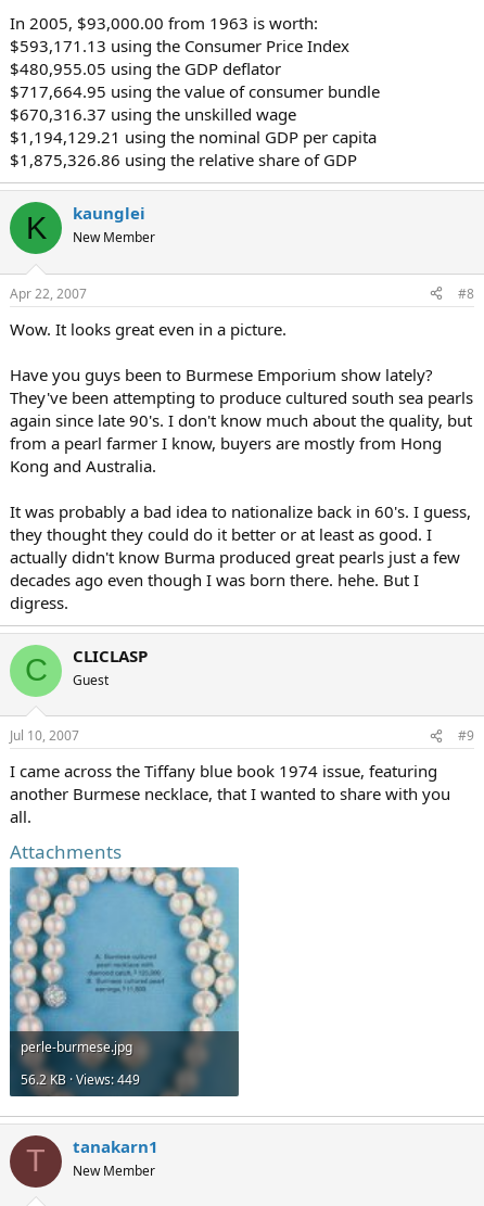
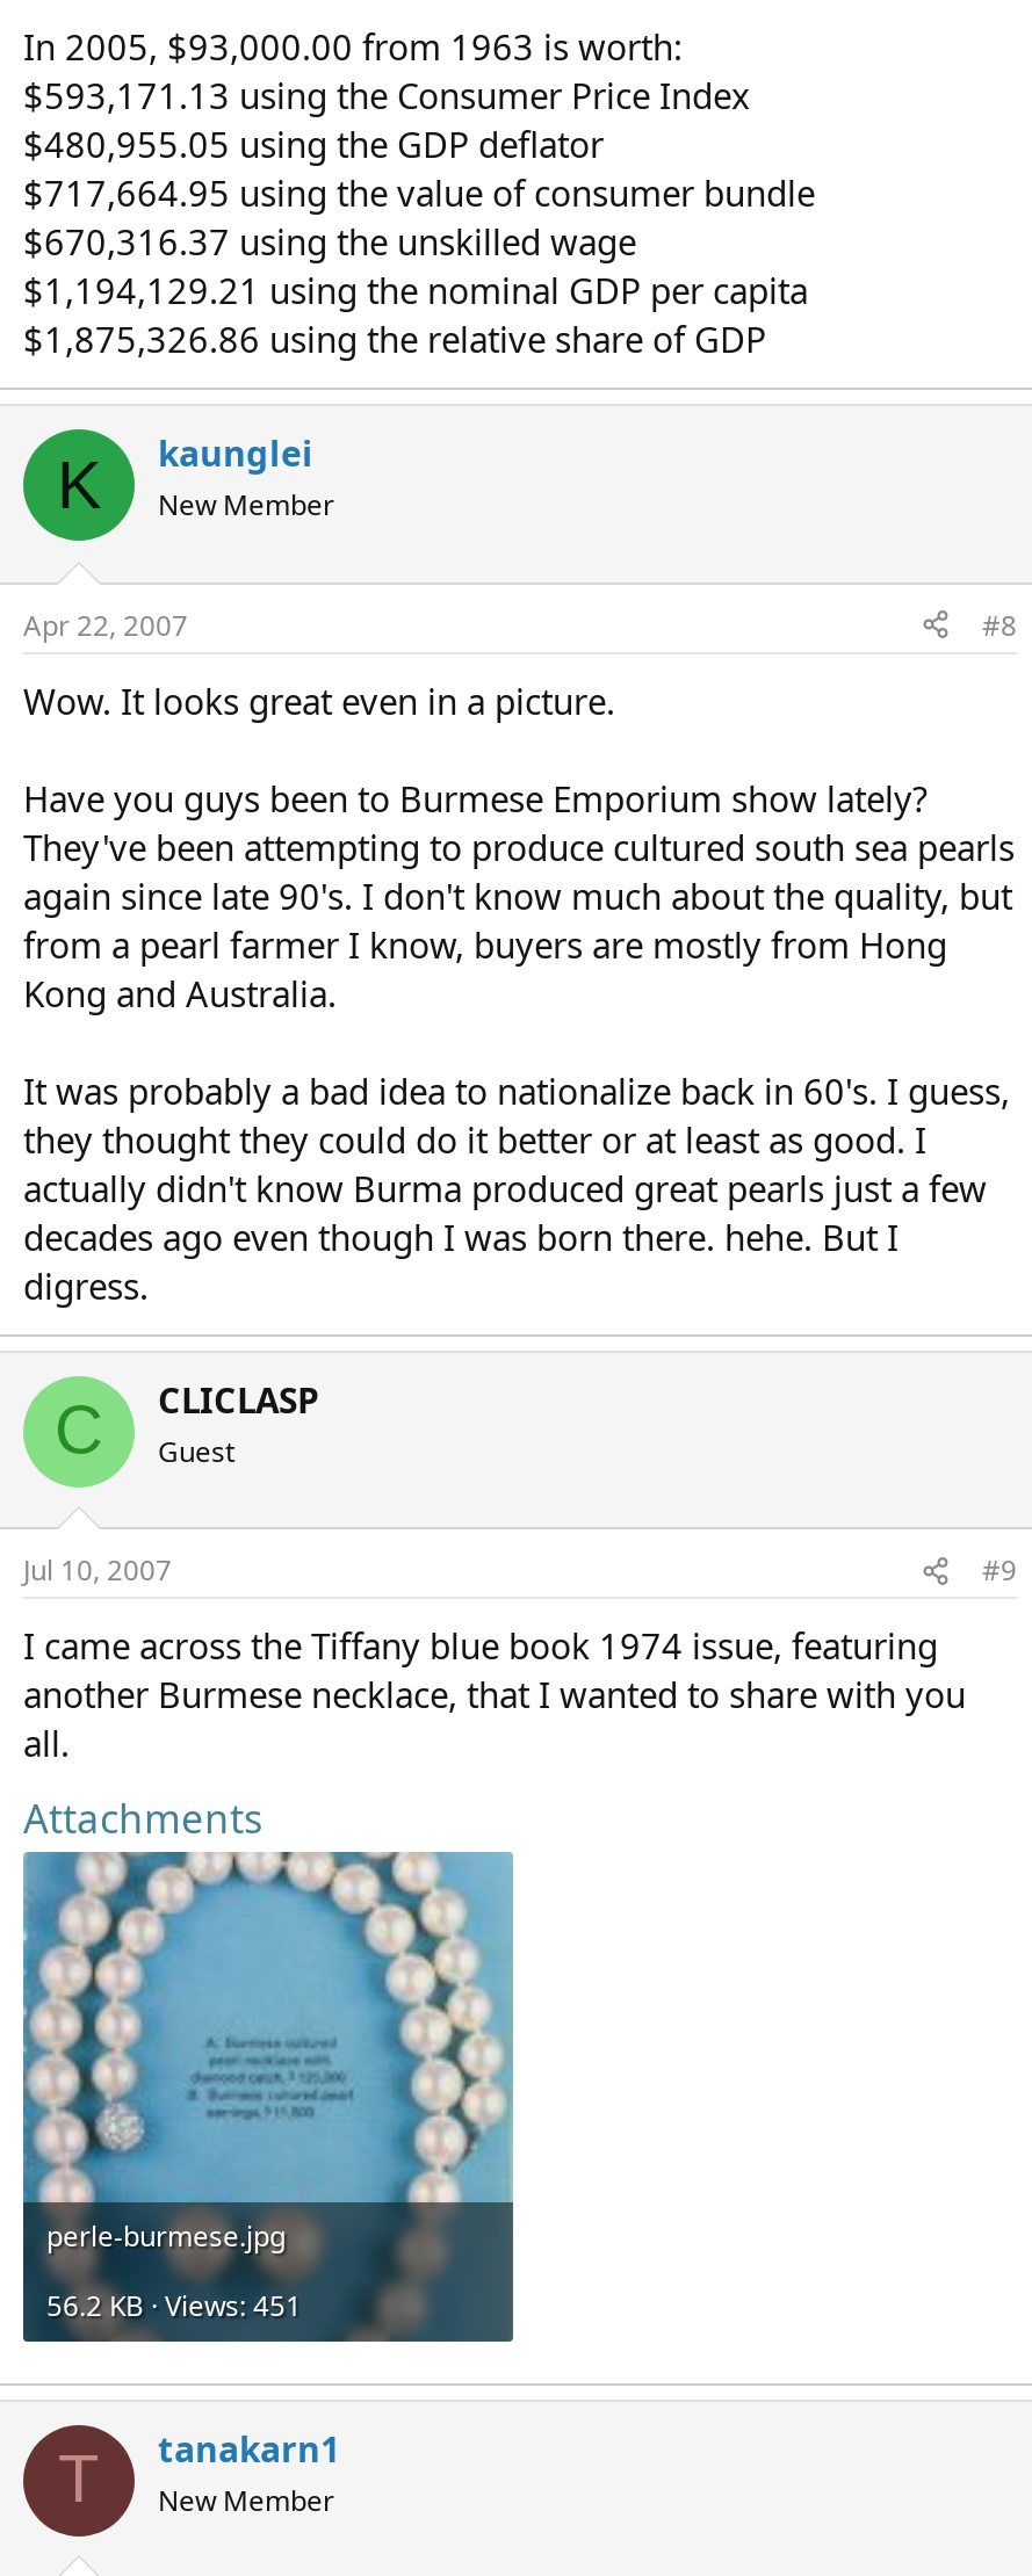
[21,1070,140,1089] 56.2 KB · Views: 449 -> [46,2286,302,2325] 56.2 KB · Views: 451

